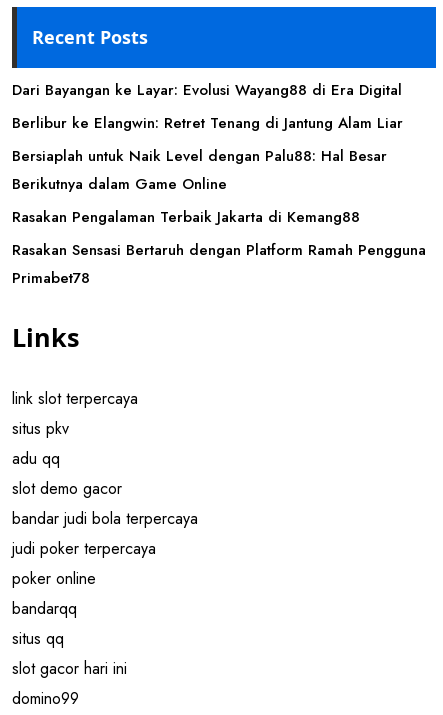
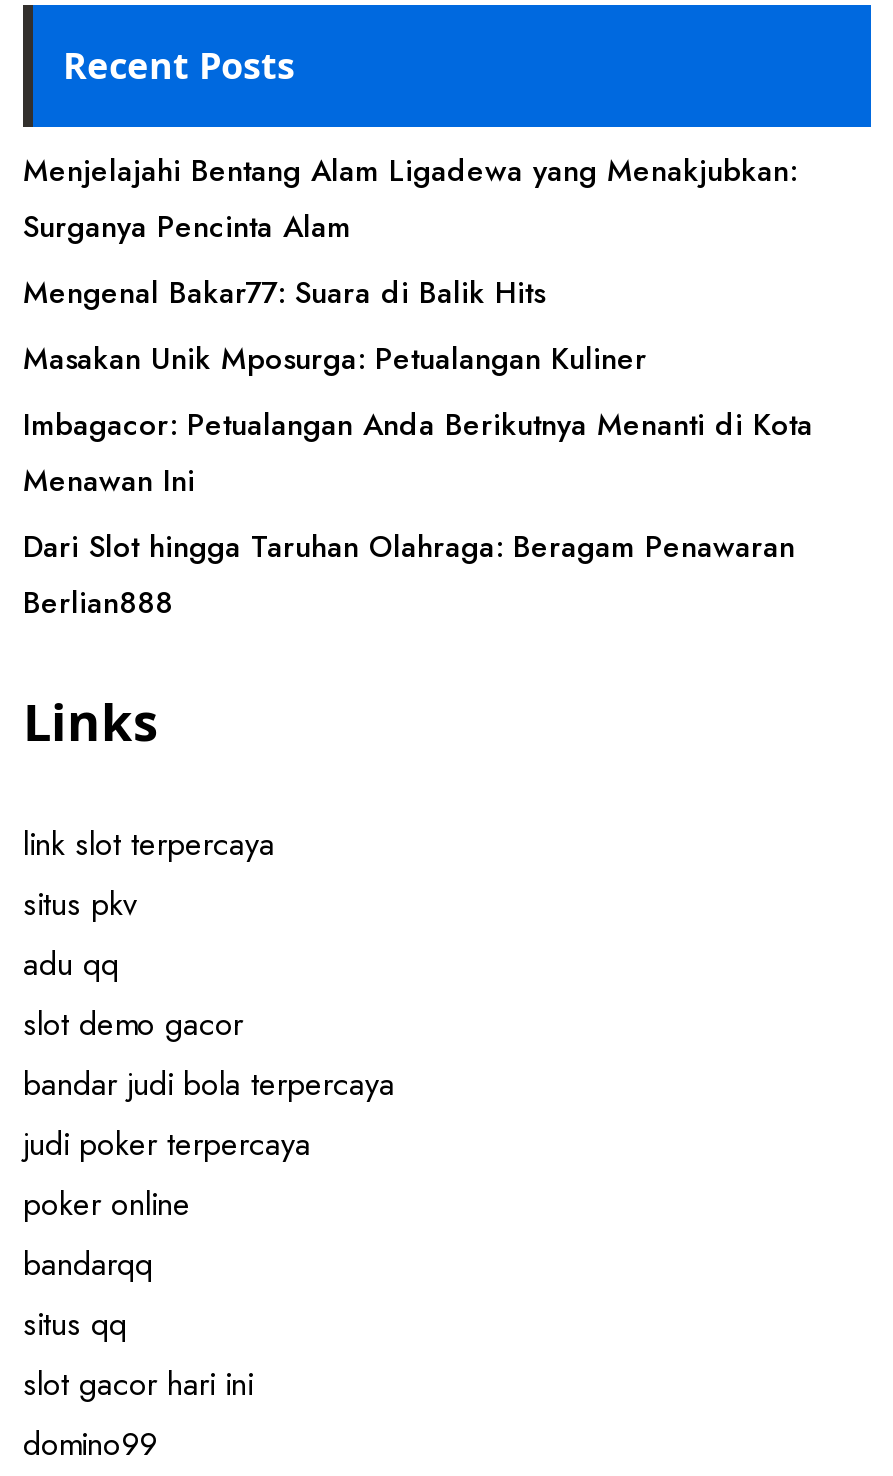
[12,79,402,101] Dari Bayangan ke Layar: Evolusi Wayang88 di Era Digital -> [23,149,797,249] Menjelajahi Bentang Alam Ligadewa yang Menakjubkan: | Surganya Pencinta Alam
[12,112,403,134] Berlibur ke Elangwin: Retret Tenang di Jantung Alam Liar -> [23,271,545,315] Mengenal Bakar77: Suara di Balik Hits
[12,145,387,195] Bersiaplah untuk Naik Level dengan Palu88: Hal Besar | Berikutnya dalam Game Online -> [23,337,647,381] Masakan Unik Mposurga: Petualangan Kuliner
[12,206,360,228] Rasakan Pengalaman Terbaik Jakarta di Kemang88 -> [23,403,813,503] Imbagacor: Petualangan Anda Berikutnya Menanti di Kota | Menawan Ini
[12,239,426,289] Rasakan Sensasi Bertaruh dengan Platform Ramah Pengguna | Primabet78 -> [23,525,795,625] Dari Slot hingga Taruhan Olahraga: Beragam Penawaran | Berlian888

